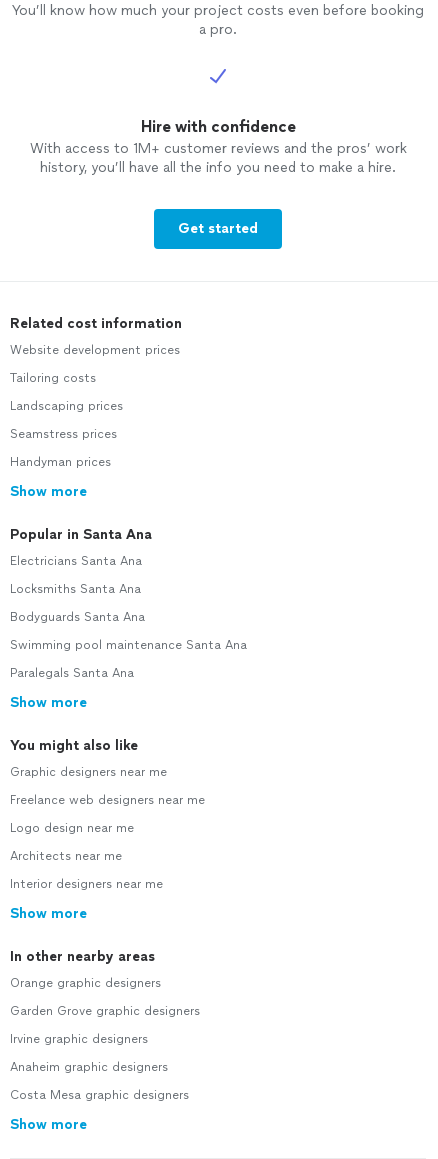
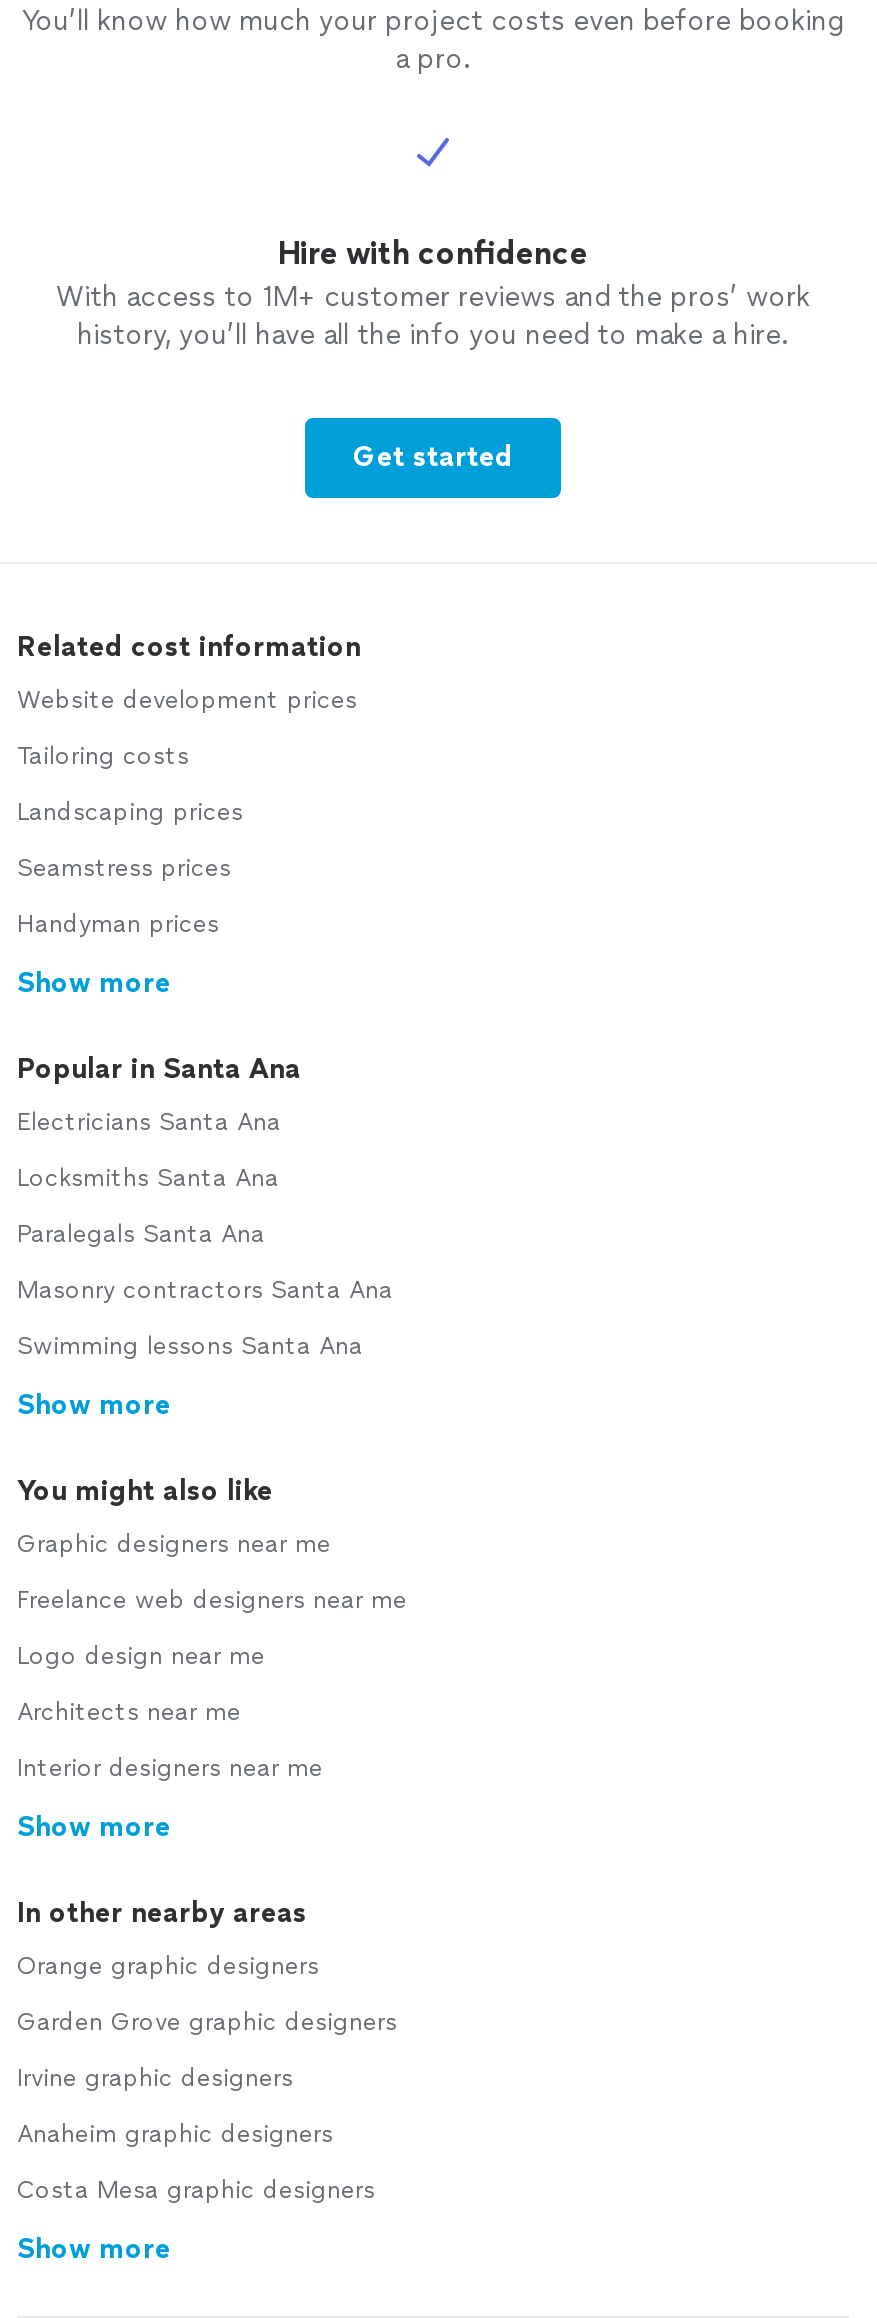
[10,610,247,652] Bodyguards Santa Ana | Swimming pool maintenance Santa Ana -> none
moved [10,666,134,680] -> [17,1220,265,1248]: Paralegals Santa Ana
none -> [17,1276,393,1360] Masonry contractors Santa Ana | Swimming lessons Santa Ana

